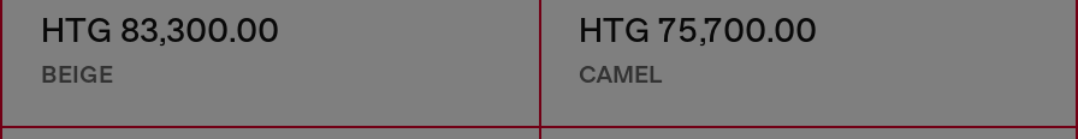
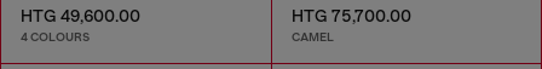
[41,12,279,89] HTG 83,300.00 | BEIGE -> [21,6,140,45] HTG 49,600.00 | 4 COLOURS

